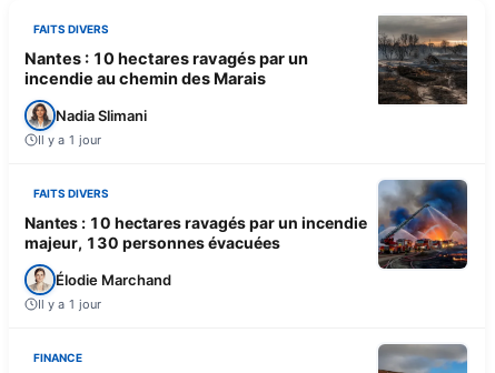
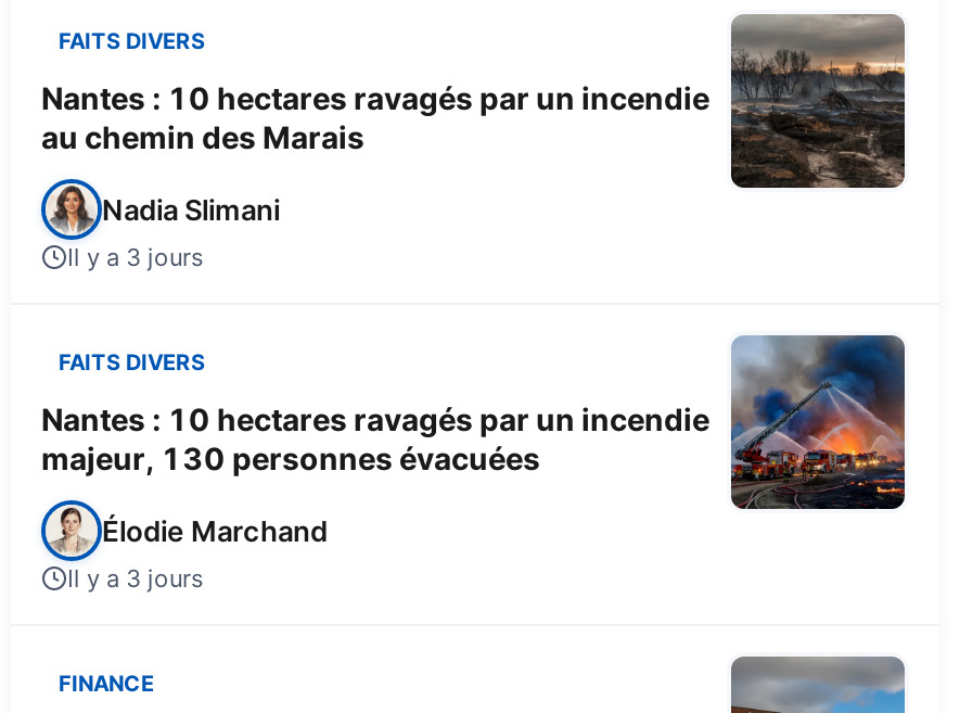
[38,132,101,147] Il y a 1 jour -> [67,241,204,272] Il y a 3 jours
[38,296,101,311] Il y a 1 jour -> [67,562,204,593] Il y a 3 jours

